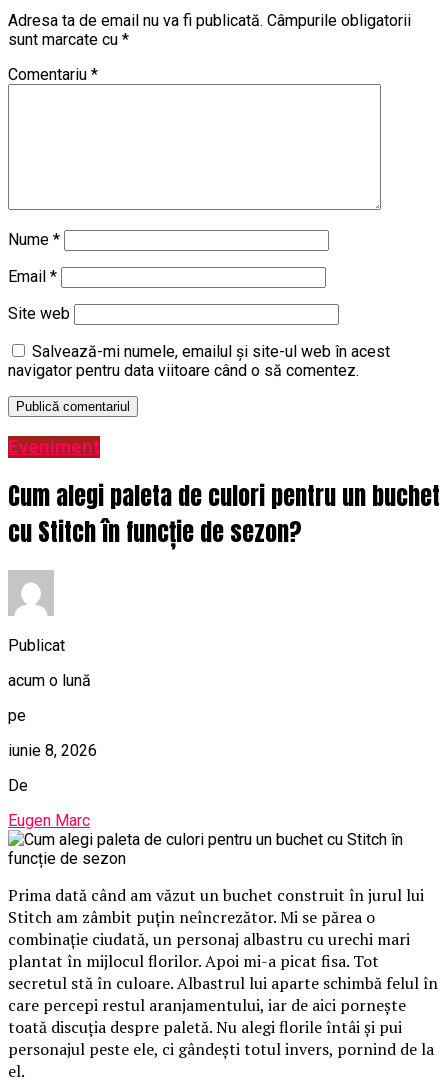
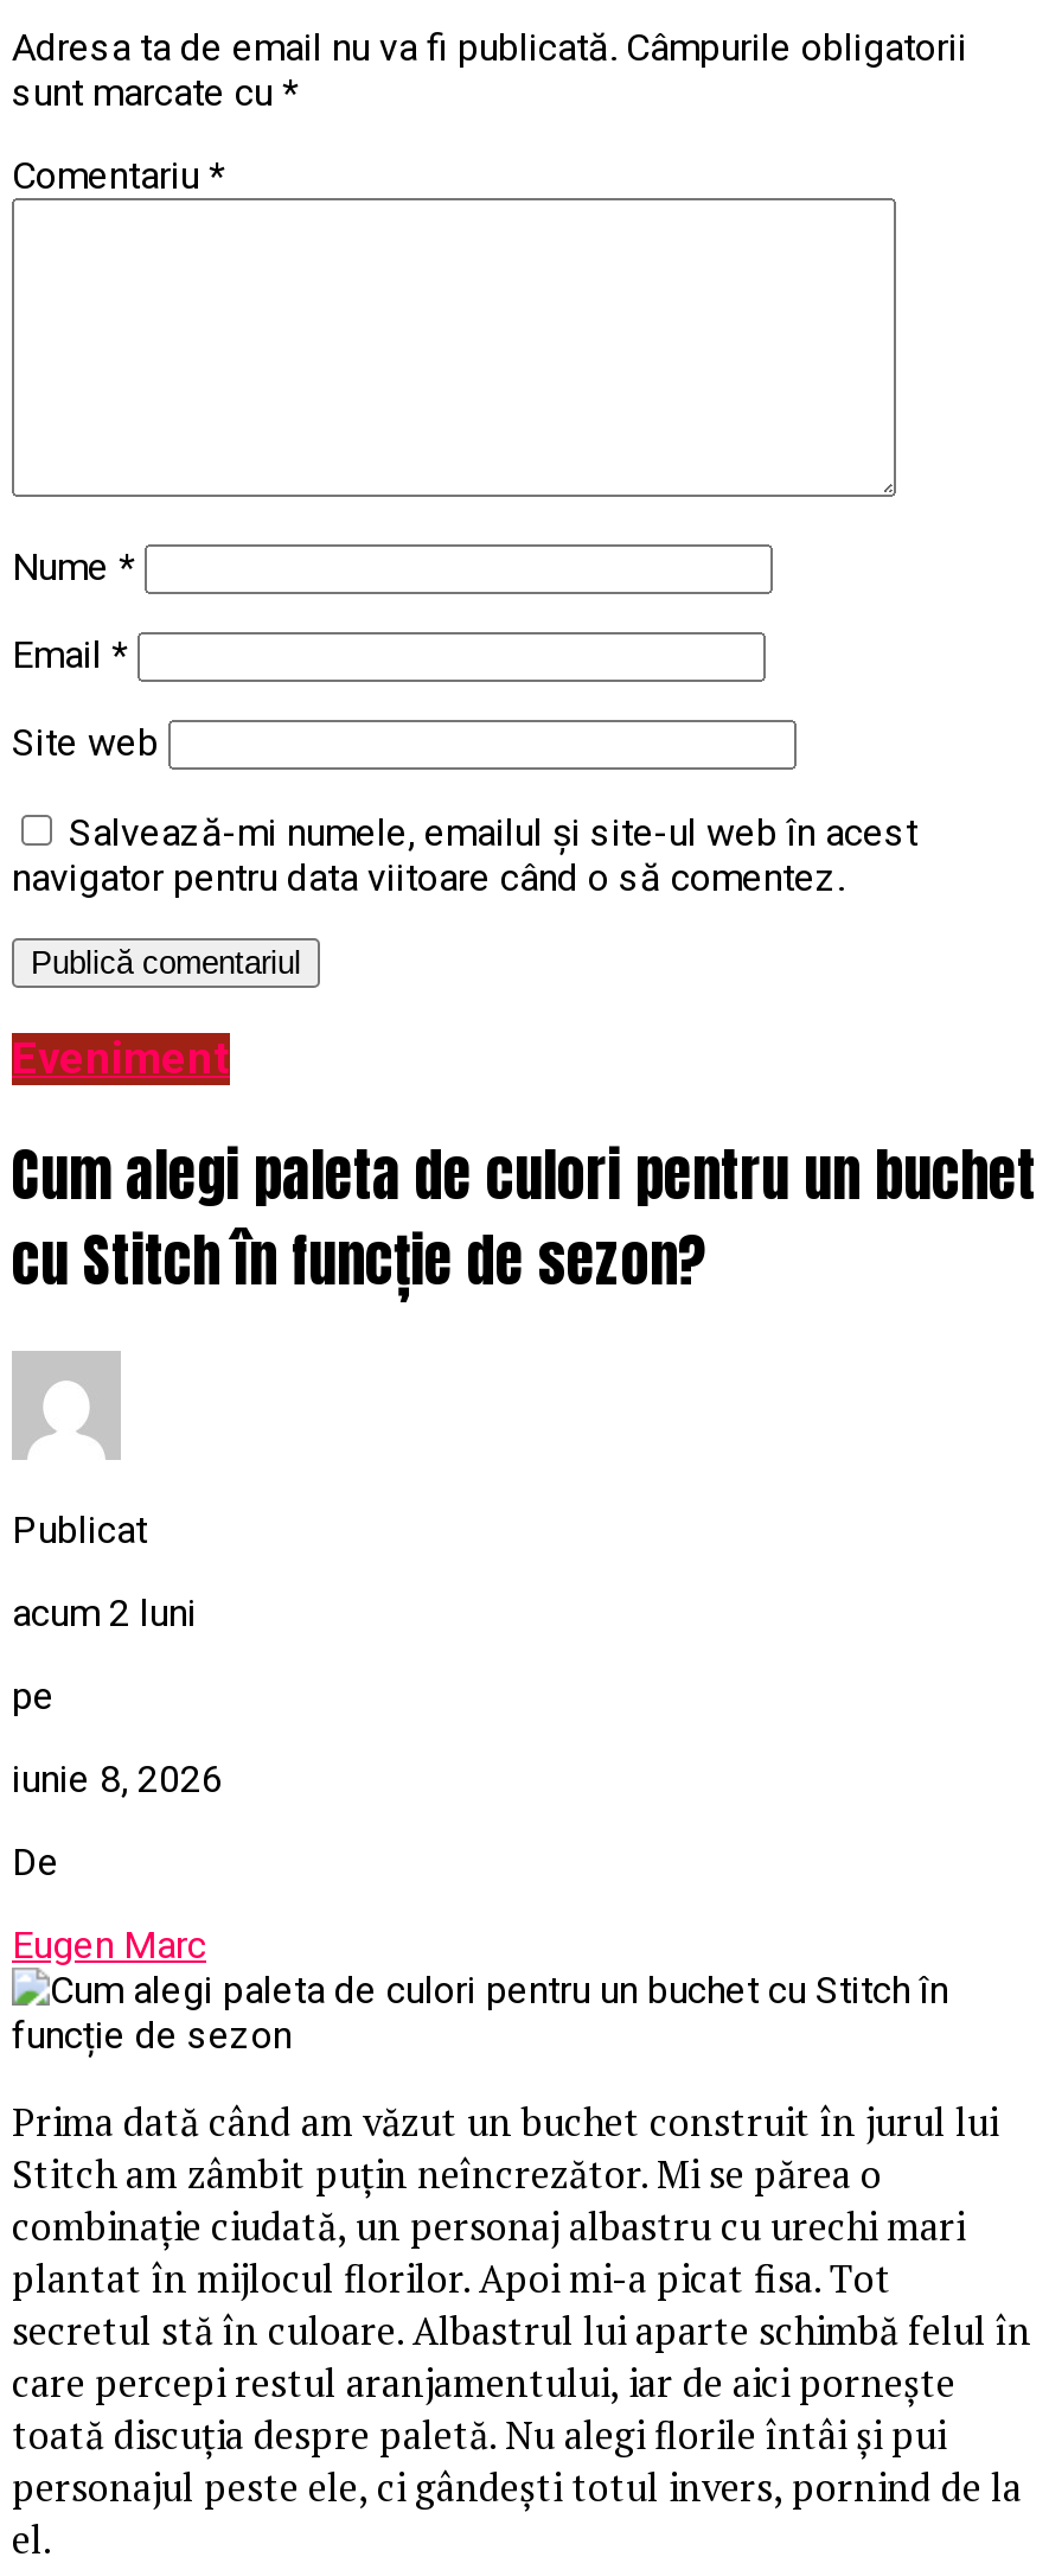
[8,671,91,690] acum o lună -> [12,1589,197,1635] acum 2 luni

